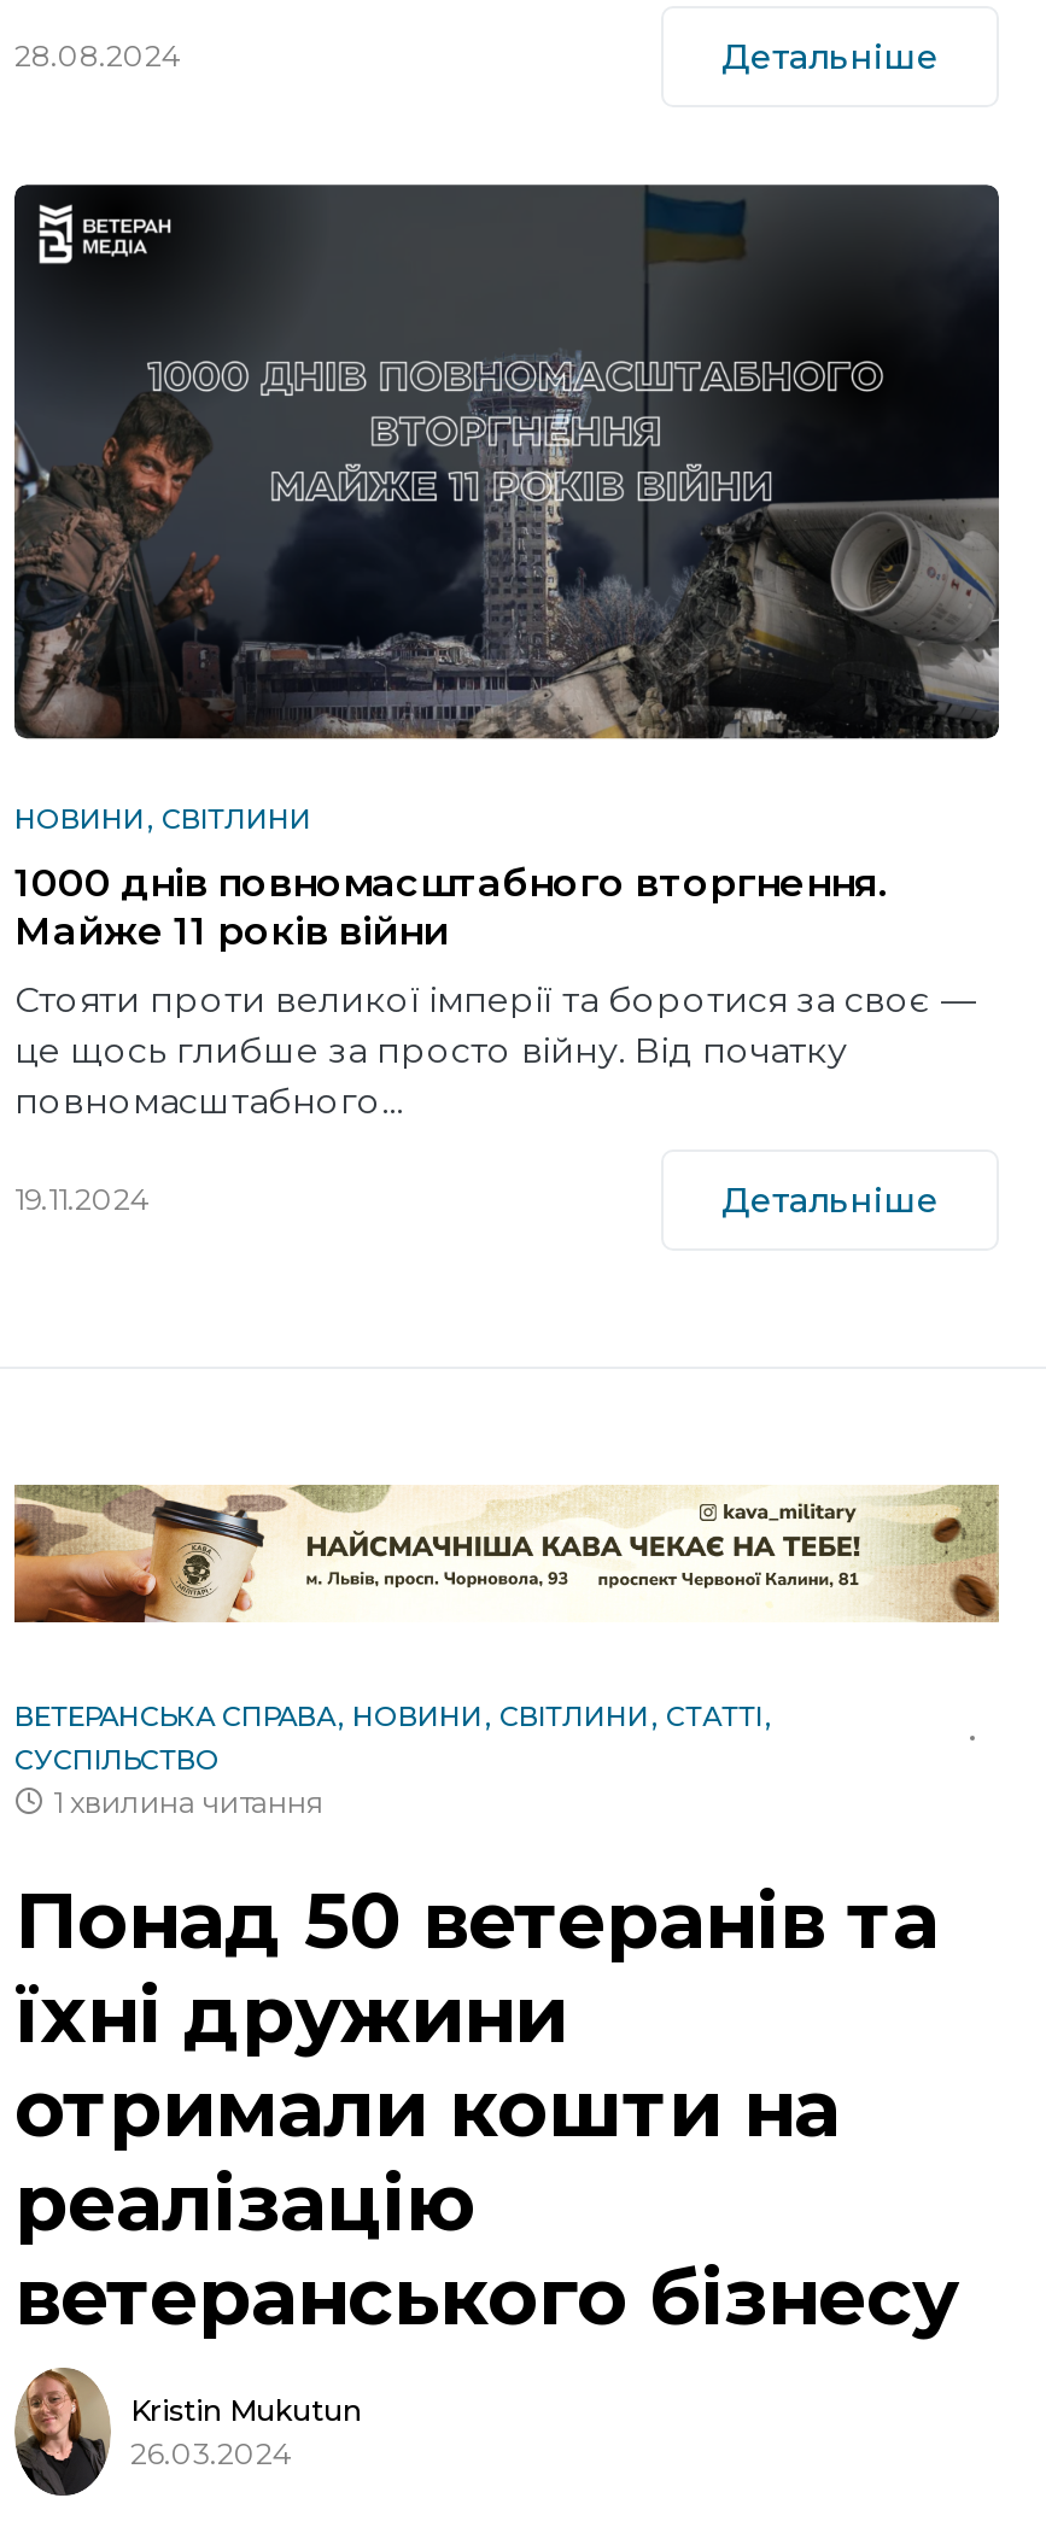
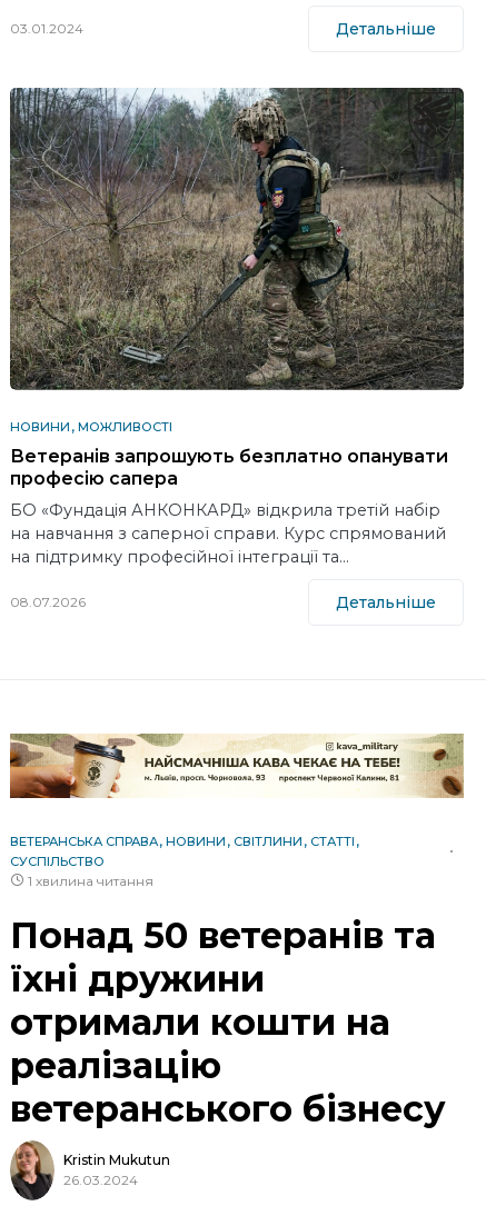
[14,38,181,74] 28.08.2024 -> [10,20,83,36] 03.01.2024
[14,183,999,835] [image] | НОВИНИ СВІТЛИНИ -> [10,87,465,434] [image] | НОВИНИ МОЖЛИВОСТІ
[14,859,888,953] 1000 днів повномасштабного вторгнення. | Майже 11 років війни -> [10,445,448,489] Ветеранів запрошують безплатно опанувати | професію сапера
[14,977,975,1122] Стояти проти великої імперії та боротися за своє — | це щось глибше за просто війну. Від початку | повномасштабного… -> [10,500,446,567] БО «Фундація АНКОНКАРД» відкрила третій набір | на навчання з саперної справи. Курс спрямований | на підтримку професійної інтеграції та…
[14,1182,150,1218] 19.11.2024 -> [10,594,86,611] 08.07.2026

